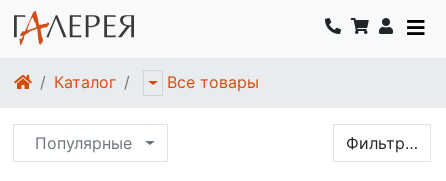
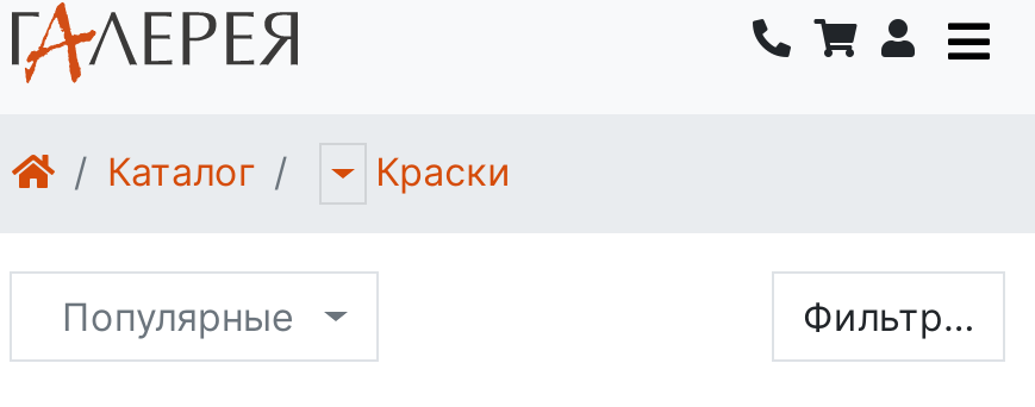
[167,72,259,92] Все товары -> [375,149,511,196] Краски

